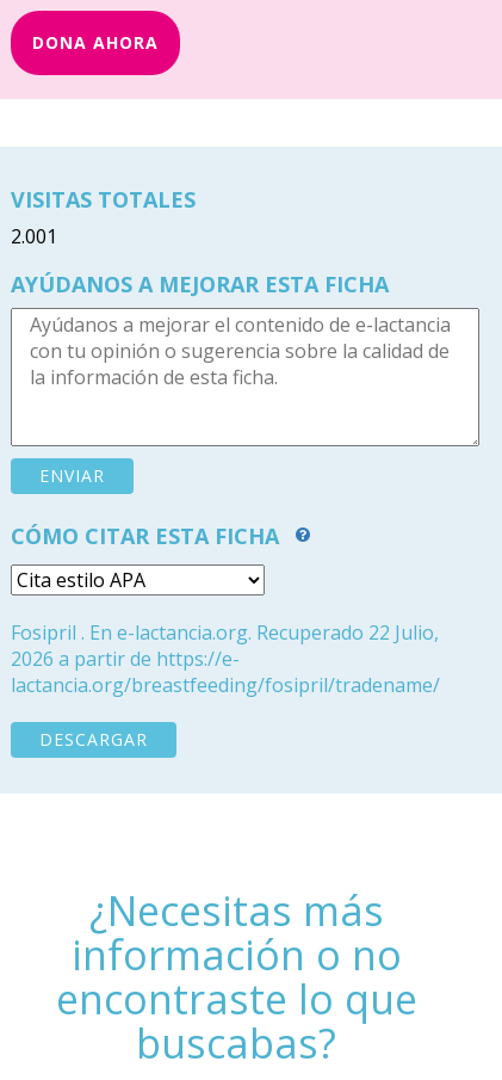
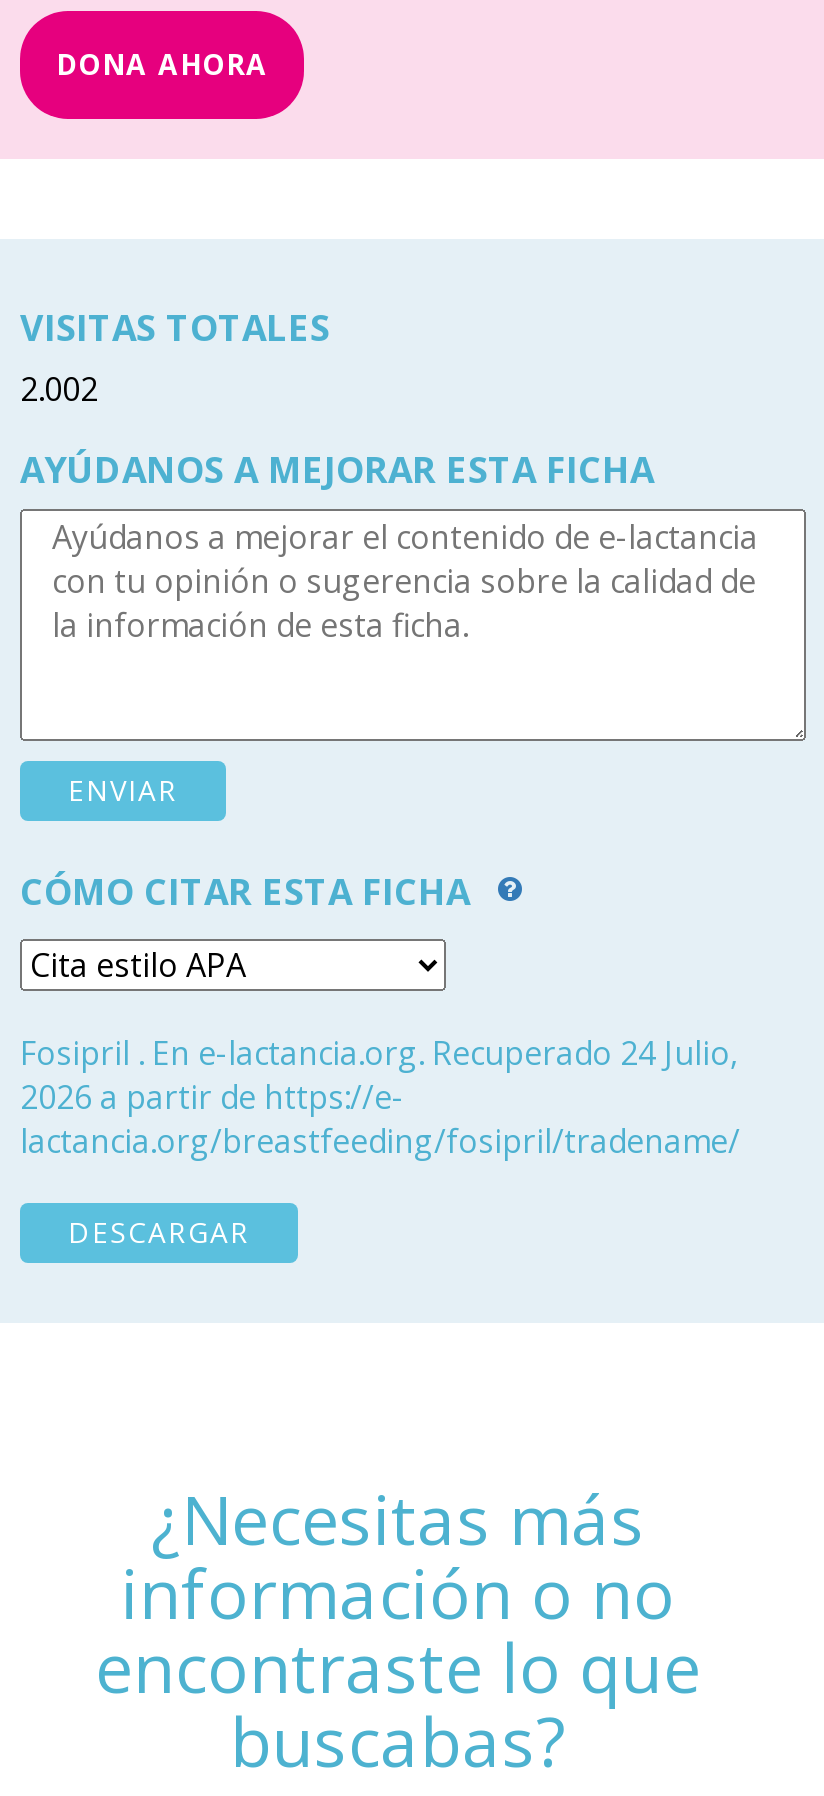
[11,223,57,249] 2.001 -> [20,367,98,411] 2.002
[11,619,439,646] Fosipril . En e-lactancia.org. Recuperado 22 Julio, -> [20,1031,738,1075] Fosipril . En e-lactancia.org. Recuperado 24 Julio,

